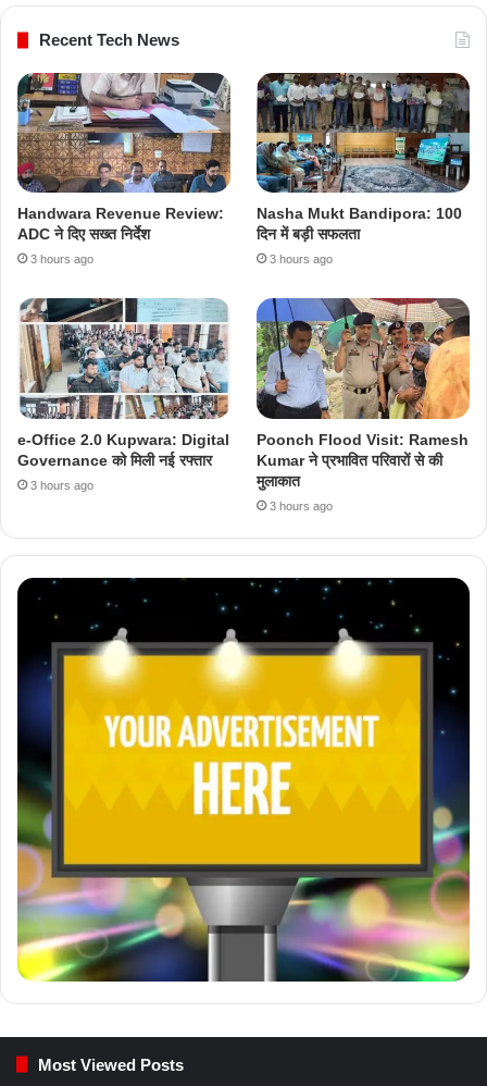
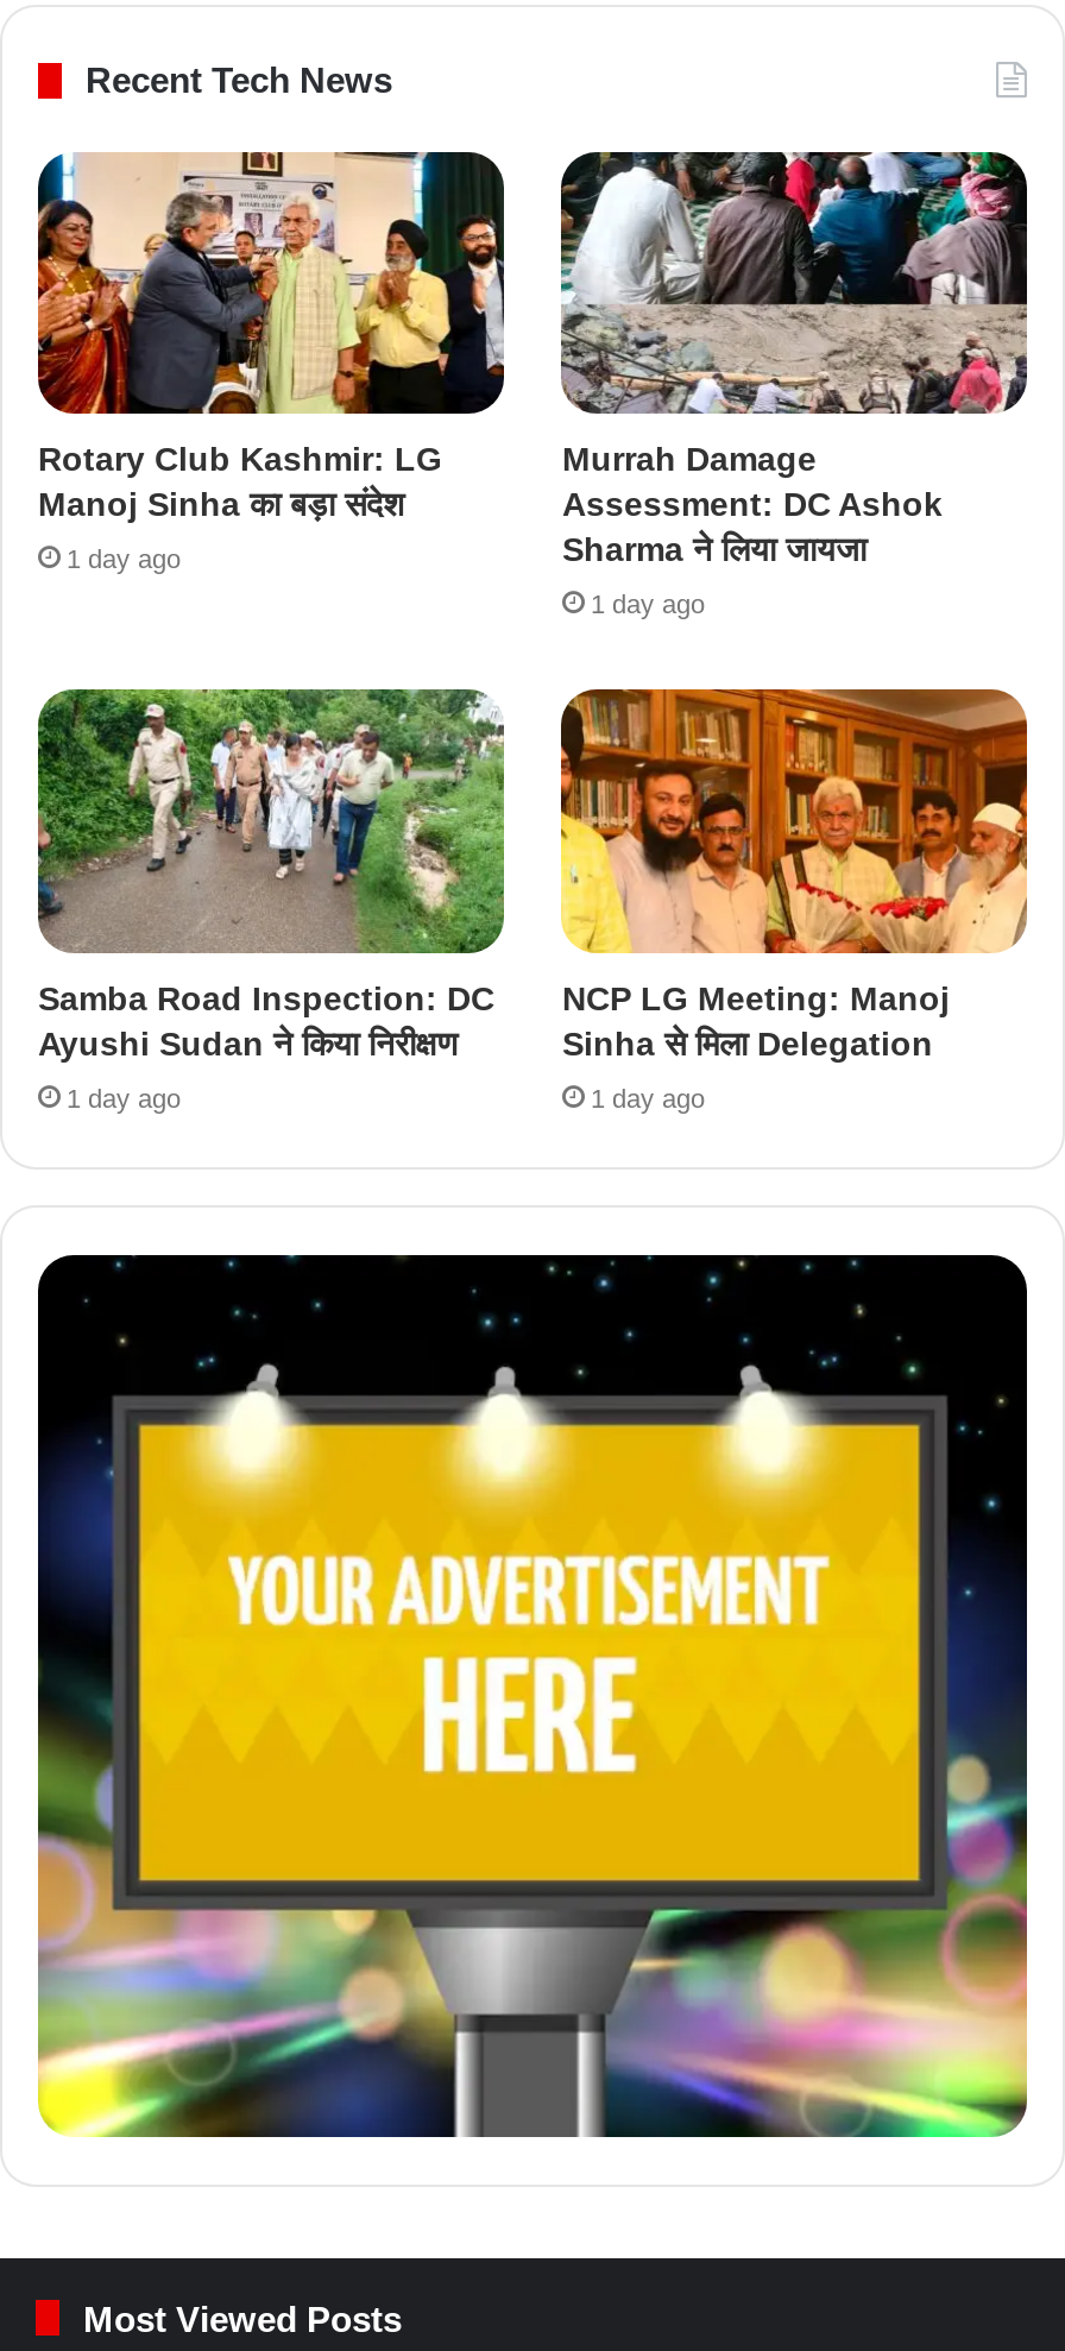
[16,72,232,243] [image] | Handwara Revenue Review: | ADC ने दिए सख्त निर्देश -> [36,152,506,524] [image] | Rotary Club Kashmir: LG | Manoj Sinha का बड़ा संदेश
[255,72,471,243] [image] | Nasha Mukt Bandipora: 100 | दिन में बड़ी सफलता -> [559,150,1029,569] [image] | Murrah Damage | Assessment: DC Ashok | Sharma ने लिया जायजा
[30,253,93,266] 3 hours ago -> [67,545,181,574] 1 day ago
[270,253,333,266] 3 hours ago -> [591,590,705,619] 1 day ago
[17,297,230,469] [image] | e-Office 2.0 Kupwara: Digital | Governance को मिली नई रफ्तार -> [36,644,506,1062] [image] | Samba Road Inspection: DC | Ayushi Sudan ने किया निरीक्षण
[255,297,471,489] [image] | Poonch Flood Visit: Ramesh | Kumar ने प्रभावित परिवारों से की | मुलाकात -> [559,644,1029,1062] [image] | NCP LG Meeting: Manoj | Sinha से मिला Delegation
[30,478,93,491] 3 hours ago -> [67,1083,181,1112] 1 day ago
[270,499,333,512] 3 hours ago -> [591,1083,705,1112] 1 day ago

